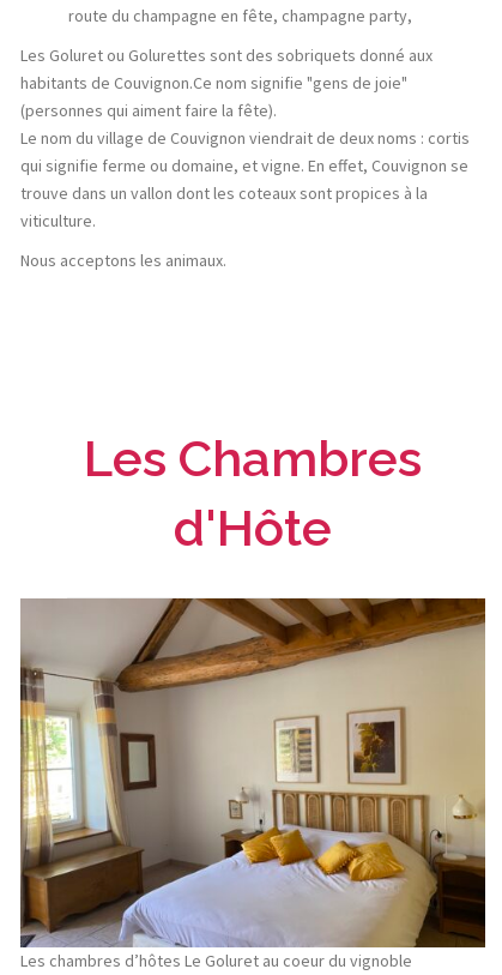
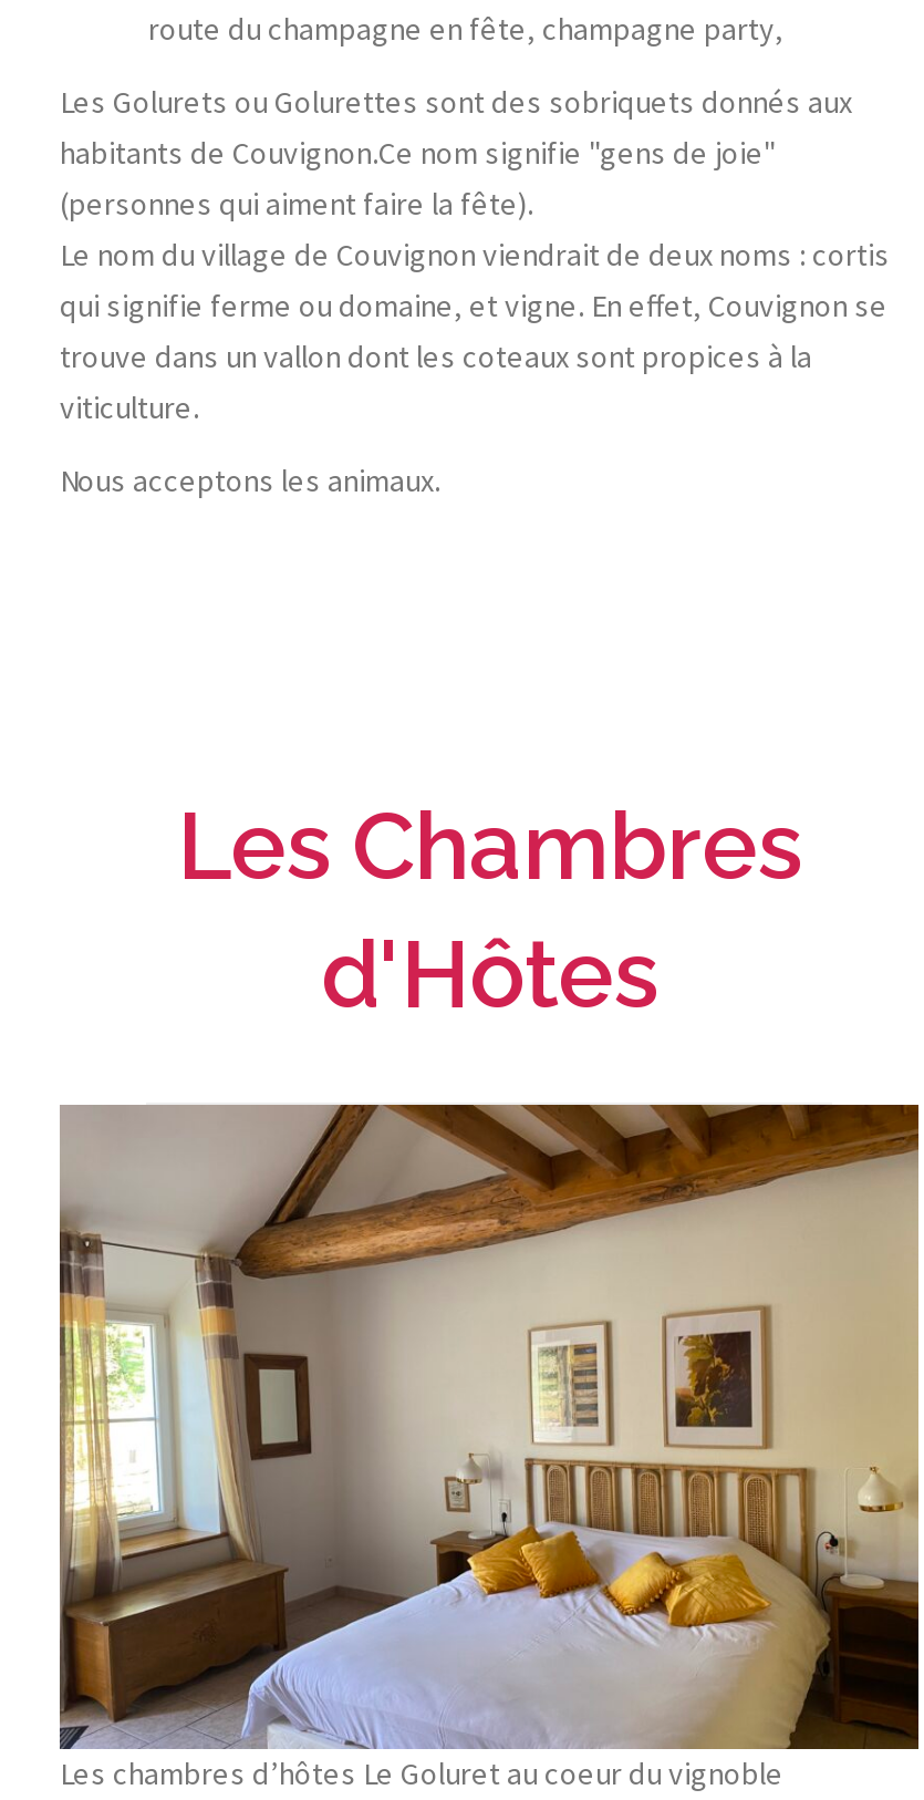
[20,44,433,66] Les Goluret ou Golurettes sont des sobriquets donné aux -> [60,82,852,122] Les Golurets ou Golurettes sont des sobriquets donnés aux
[174,499,332,558] d'Hôte -> [321,921,657,1030] d'Hôtes

